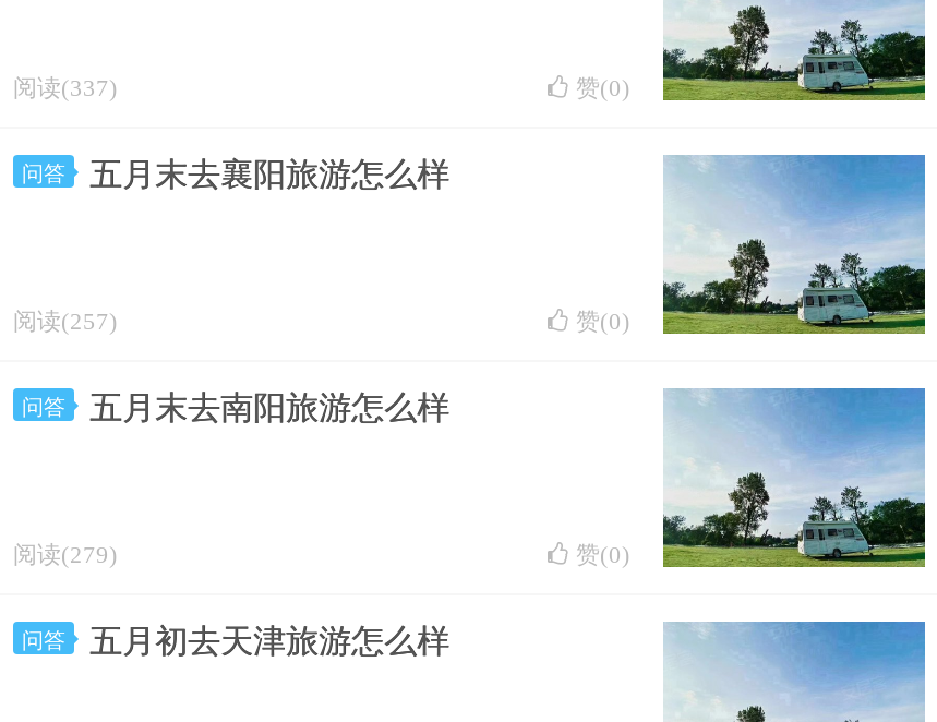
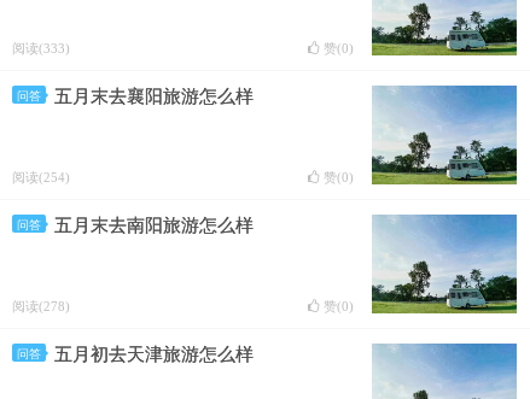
[13,74,118,100] 阅读(337) -> [12,41,70,55] 阅读(333)
[13,308,118,334] 阅读(257) -> [12,170,70,184] 阅读(254)
[13,541,118,567] 阅读(279) -> [12,299,70,313] 阅读(278)

